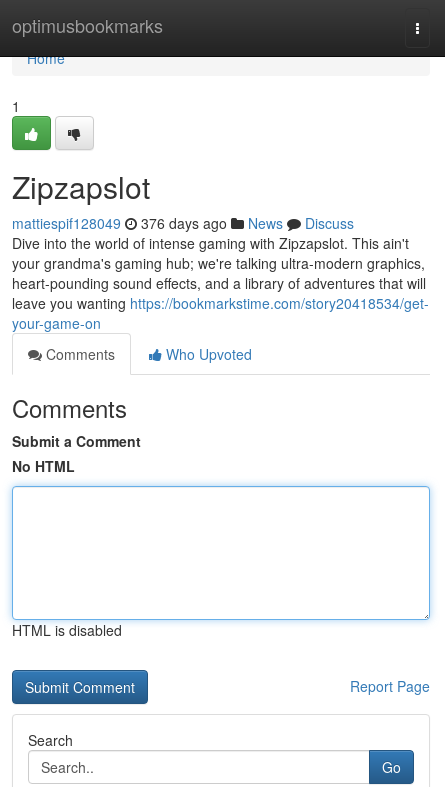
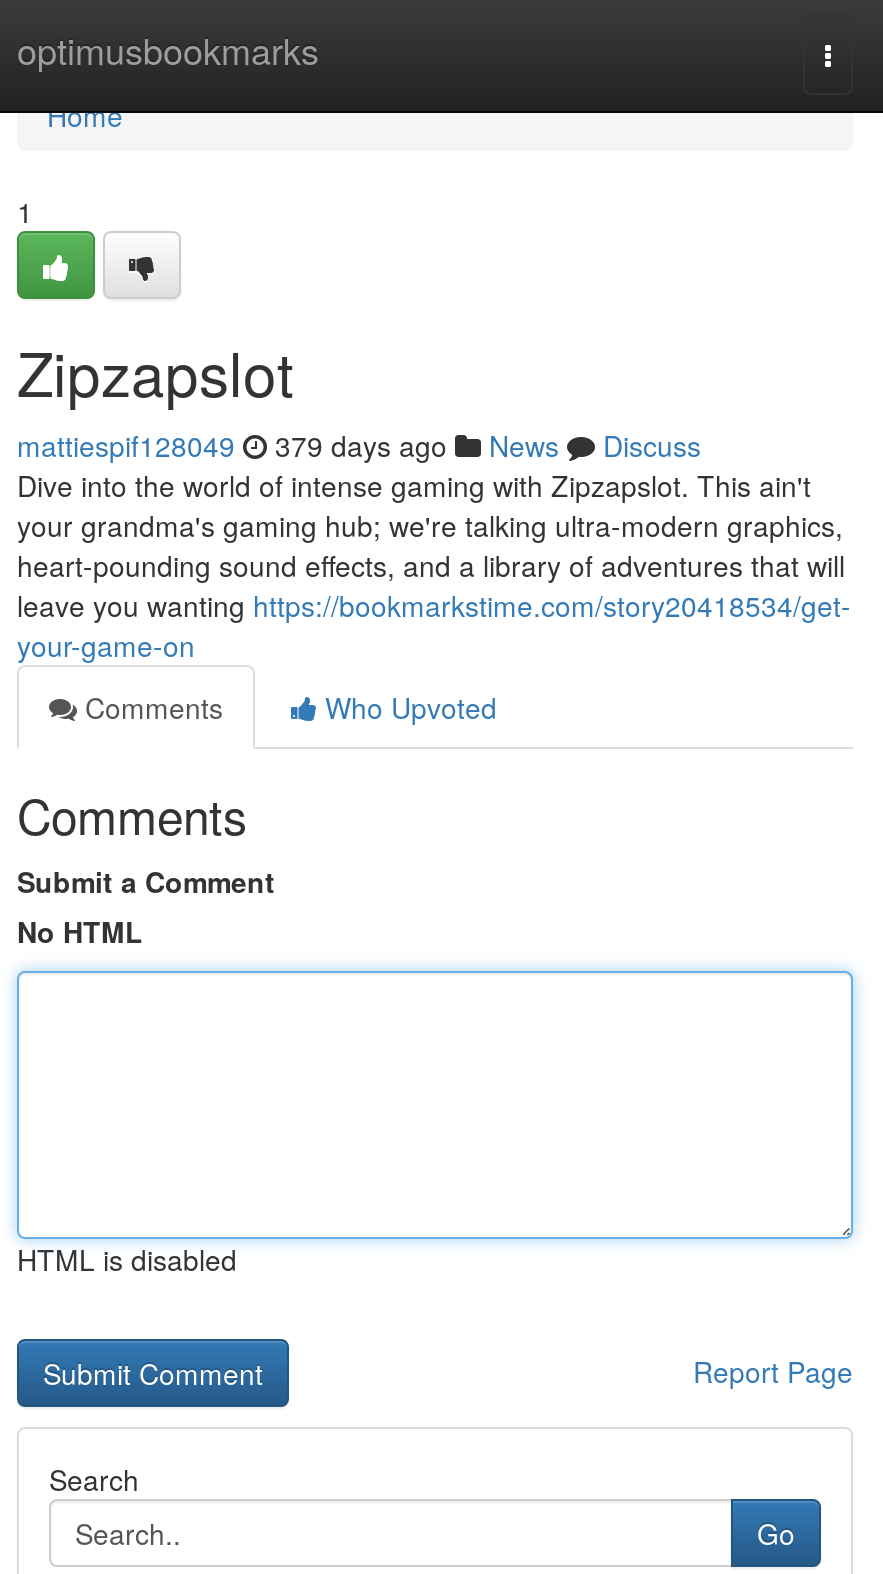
[12,213,354,233] mattiespif128049 376 days ago News Discuss -> [17,425,701,465] mattiespif128049 379 days ago News Discuss

